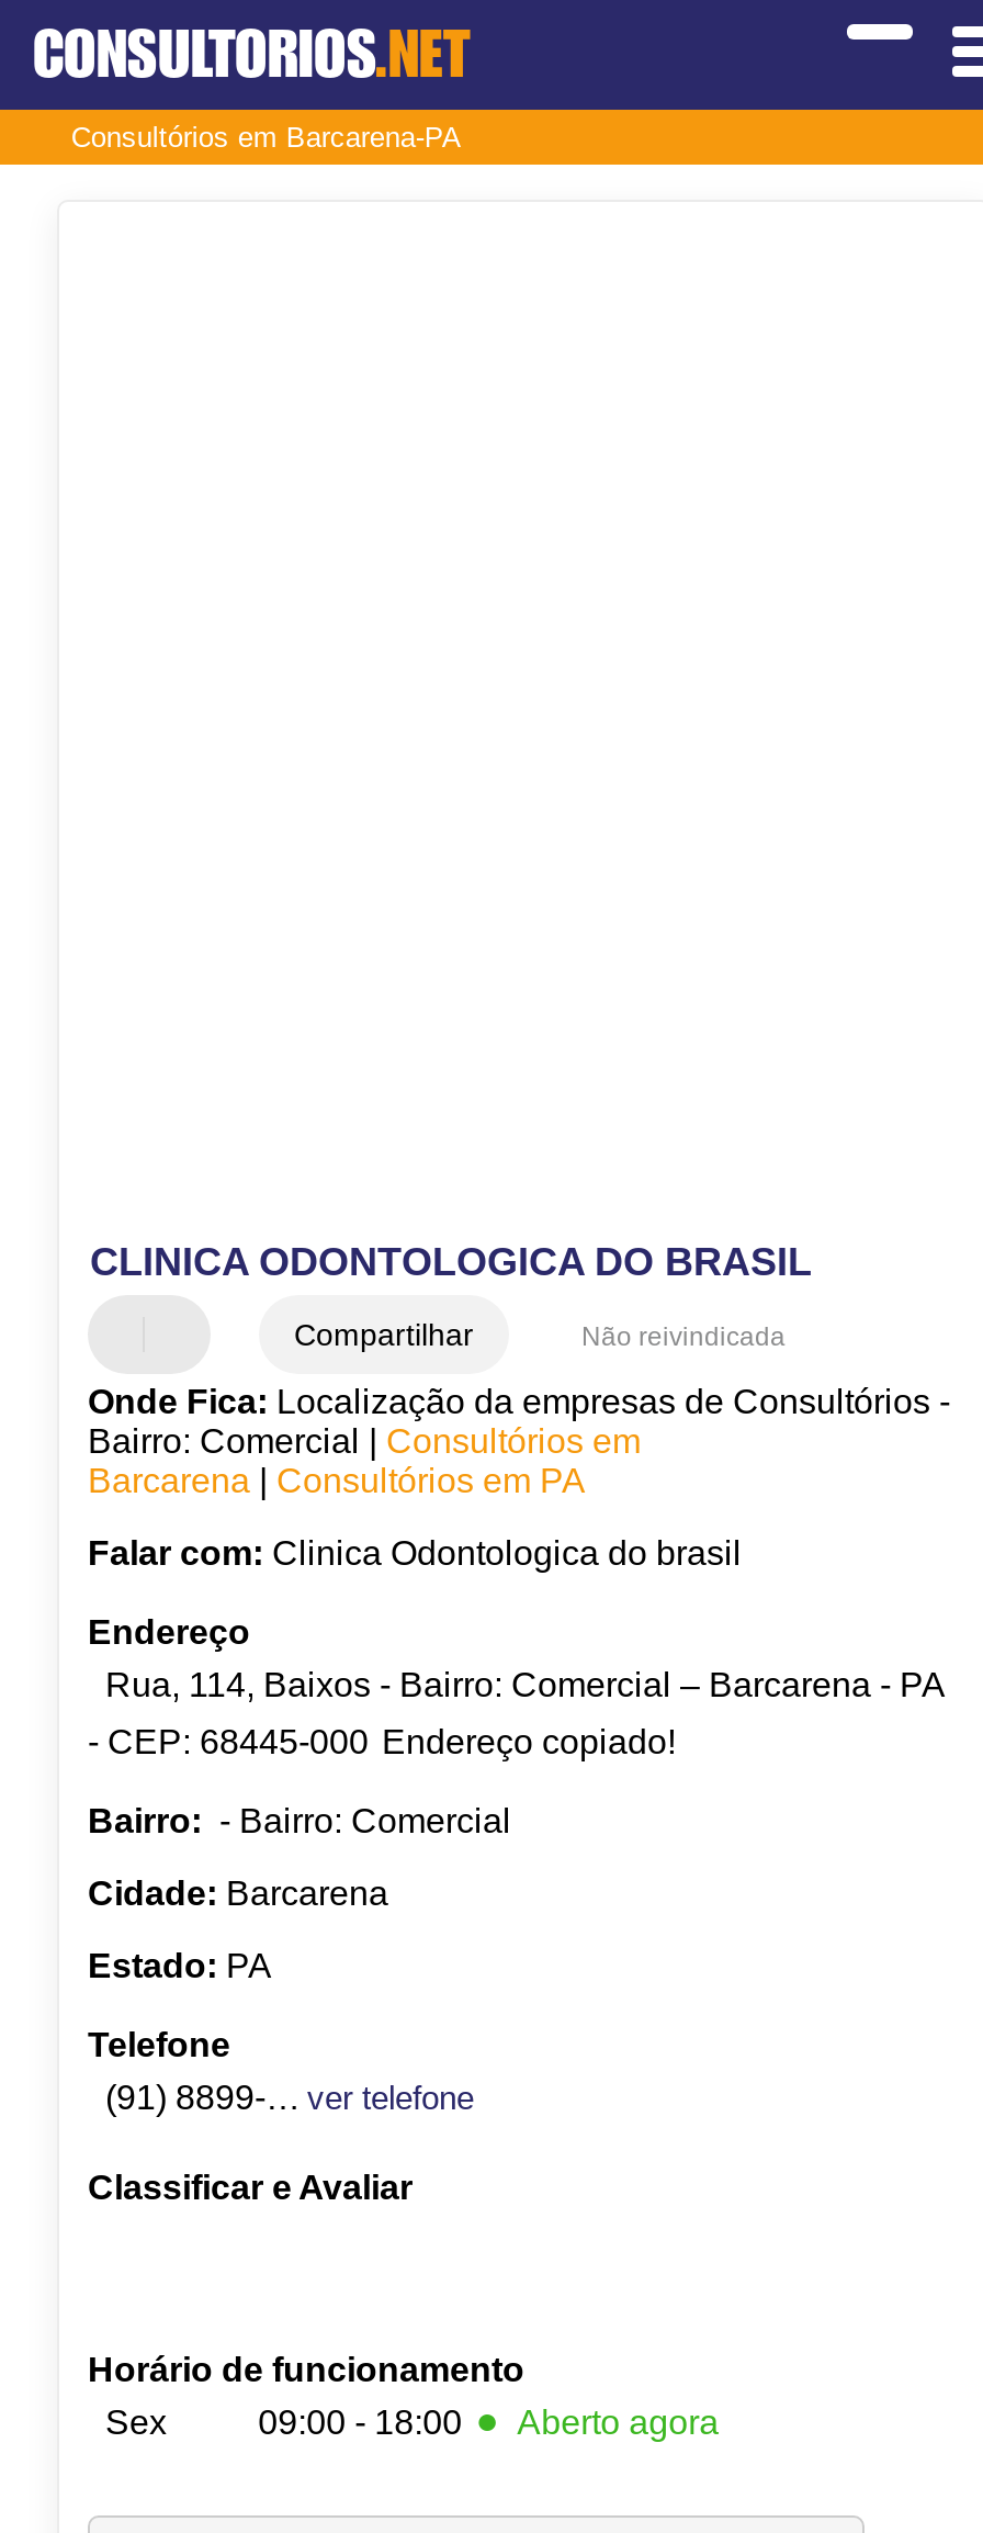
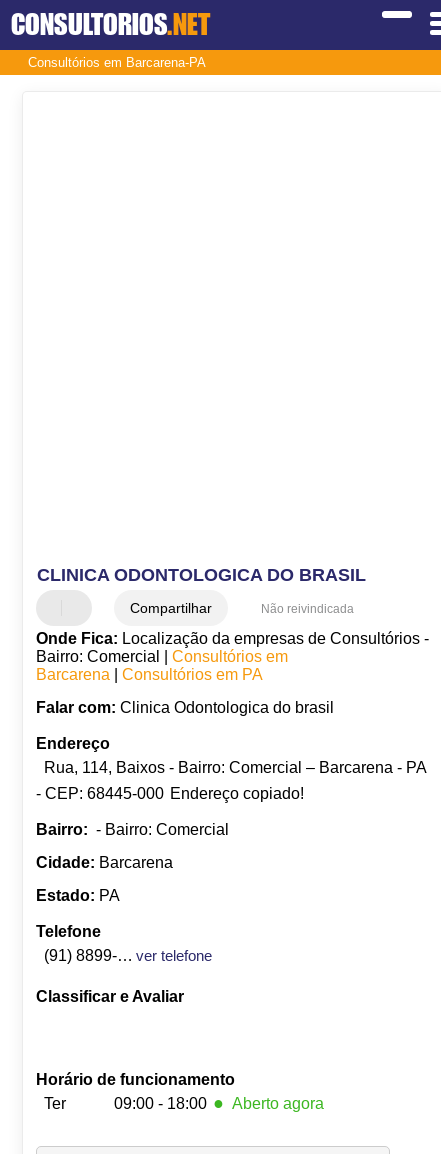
[88,2404,167,2442] Sex -> [36,1095,66,1112] Ter

